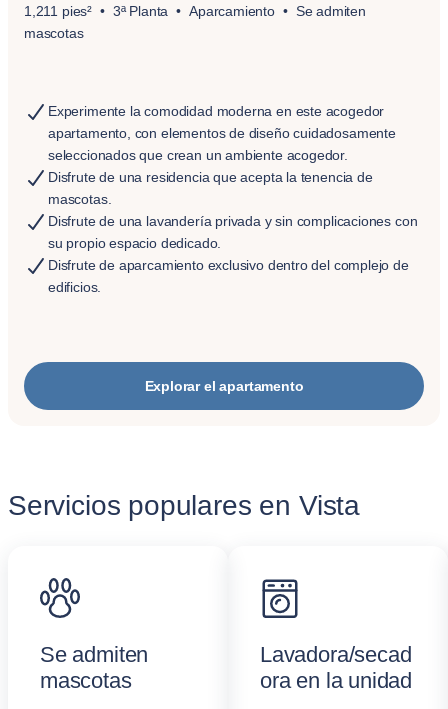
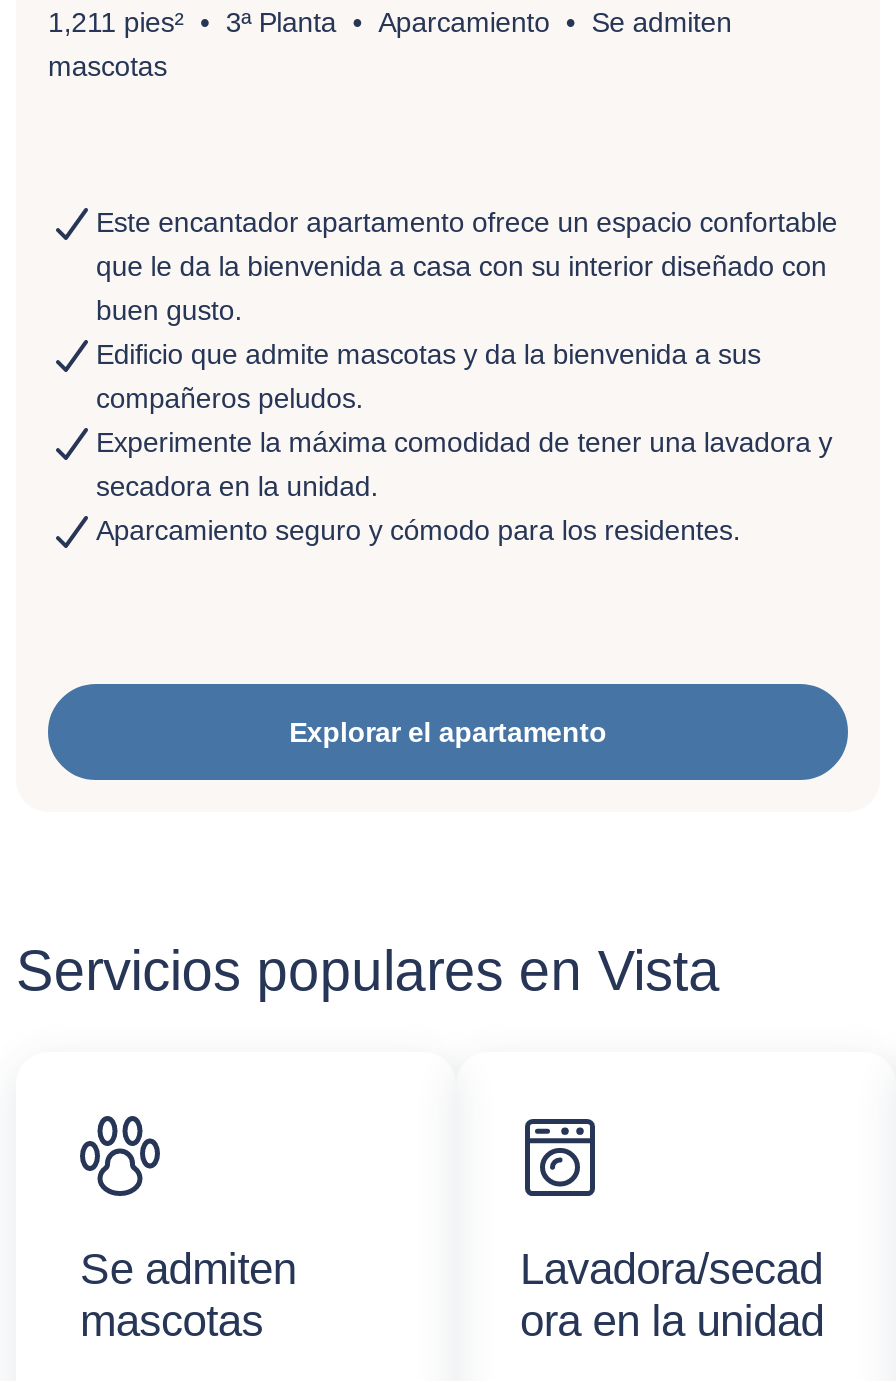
[48,103,417,295] Experimente la comodidad moderna en este acogedor | apartamento, con elementos de diseño cuidadosamente | seleccionados que crean un ambiente acogedor. | Disfrute de una residencia que acepta la tenencia de | mascotas. | Disfrute de una lavandería privada y sin complicaciones con | su propio espacio dedicado. | Disfrute de aparcamiento exclusivo dentro del complejo de | edificios. -> [96,206,838,546] Este encantador apartamento ofrece un espacio confortable | que le da la bienvenida a casa con su interior diseñado con | buen gusto. | Edificio que admite mascotas y da la bienvenida a sus | compañeros peludos. | Experimente la máxima comodidad de tener una lavadora y | secadora en la unidad. | Aparcamiento seguro y cómodo para los residentes.

